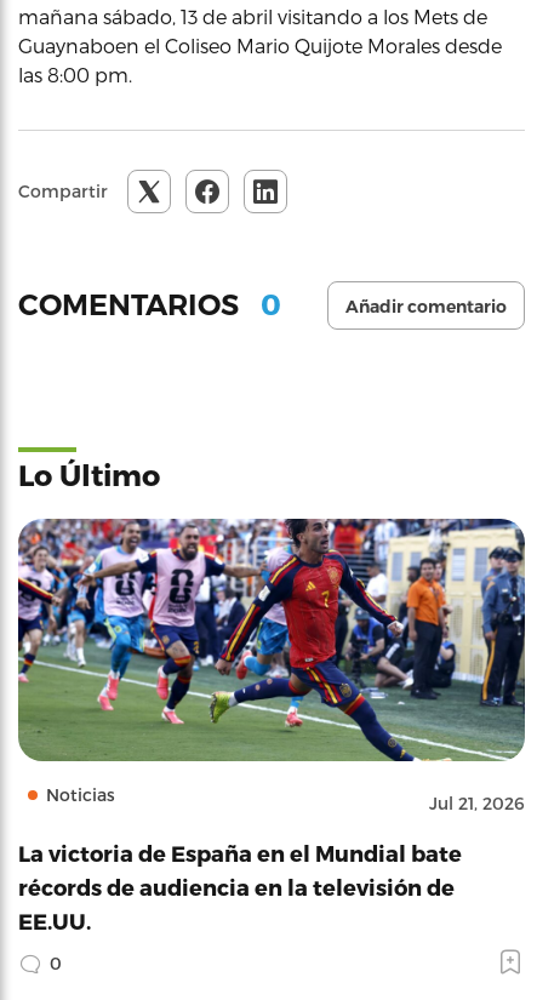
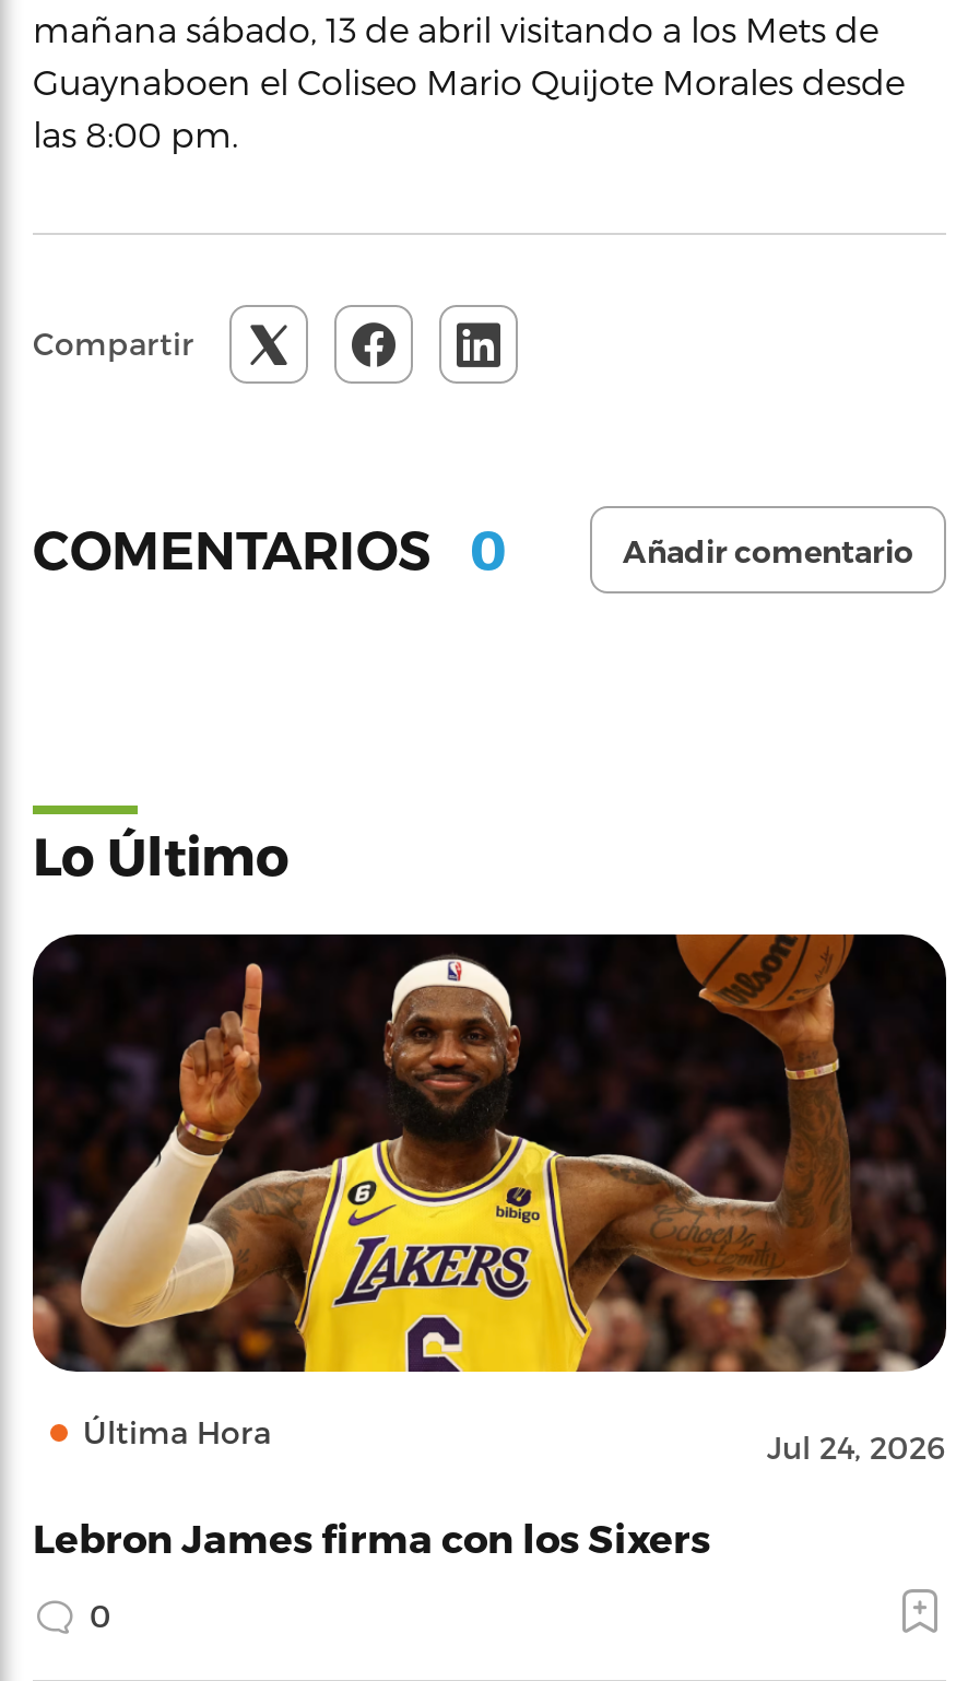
[17,518,526,813] [image] | Noticias | Jul 21, 2026 -> [31,931,948,1466] [image] | Última Hora | Jul 24, 2026
[18,840,462,933] La victoria de España en el Mundial bate | récords de audiencia en la televisión de | EE.UU. -> [33,1514,710,1560] Lebron James firma con los Sixers

